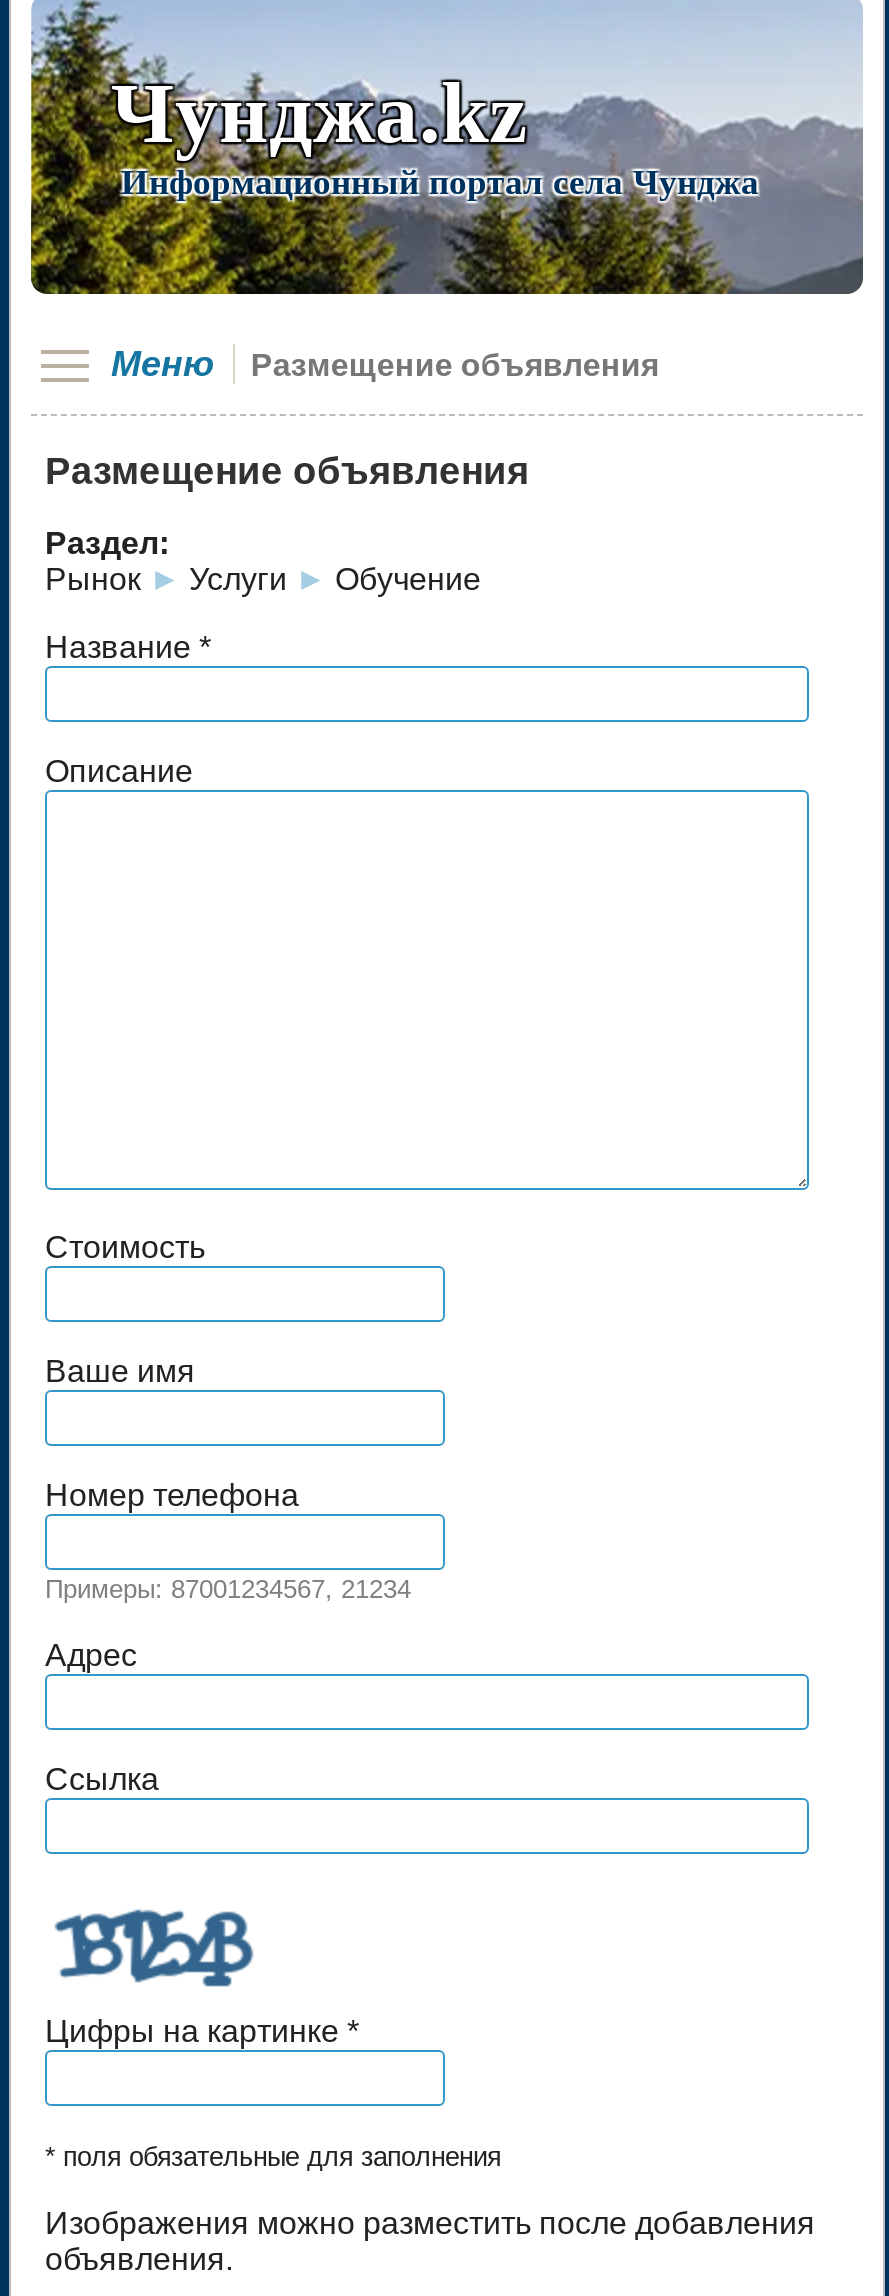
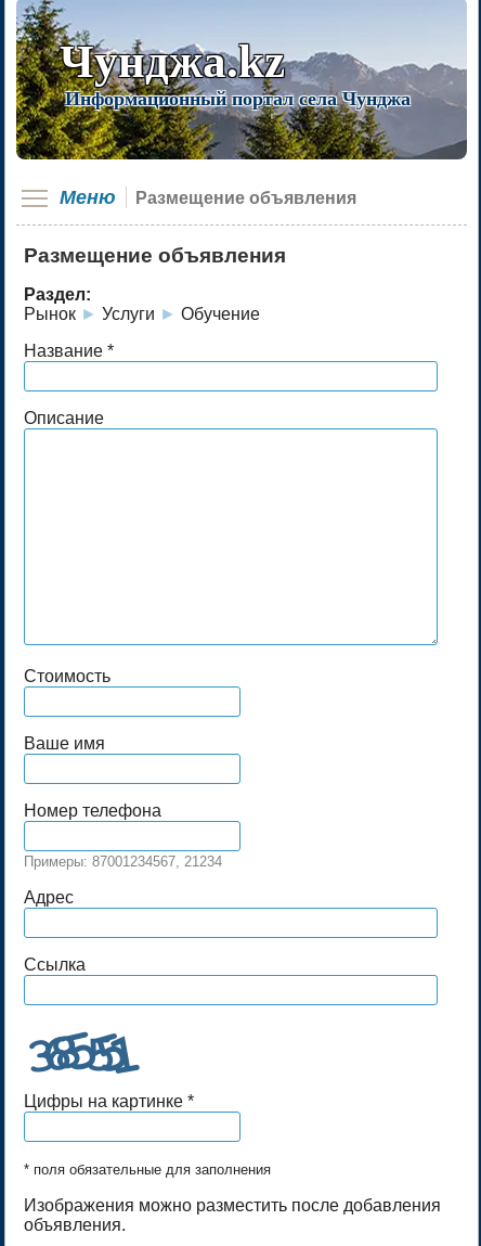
[59,1904,259,1988] [image] -> [30,1031,141,1077] [image]

